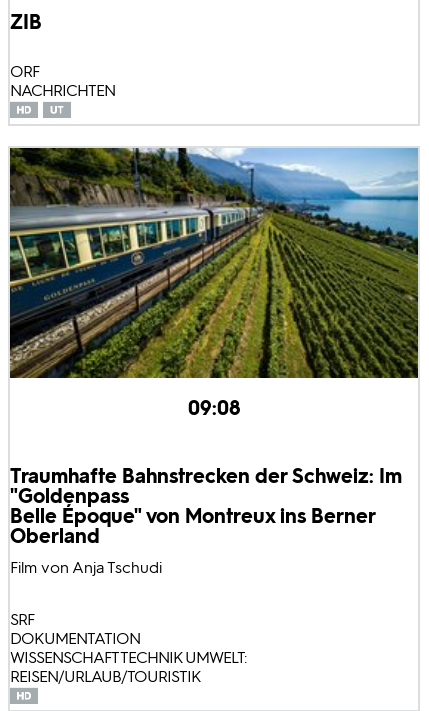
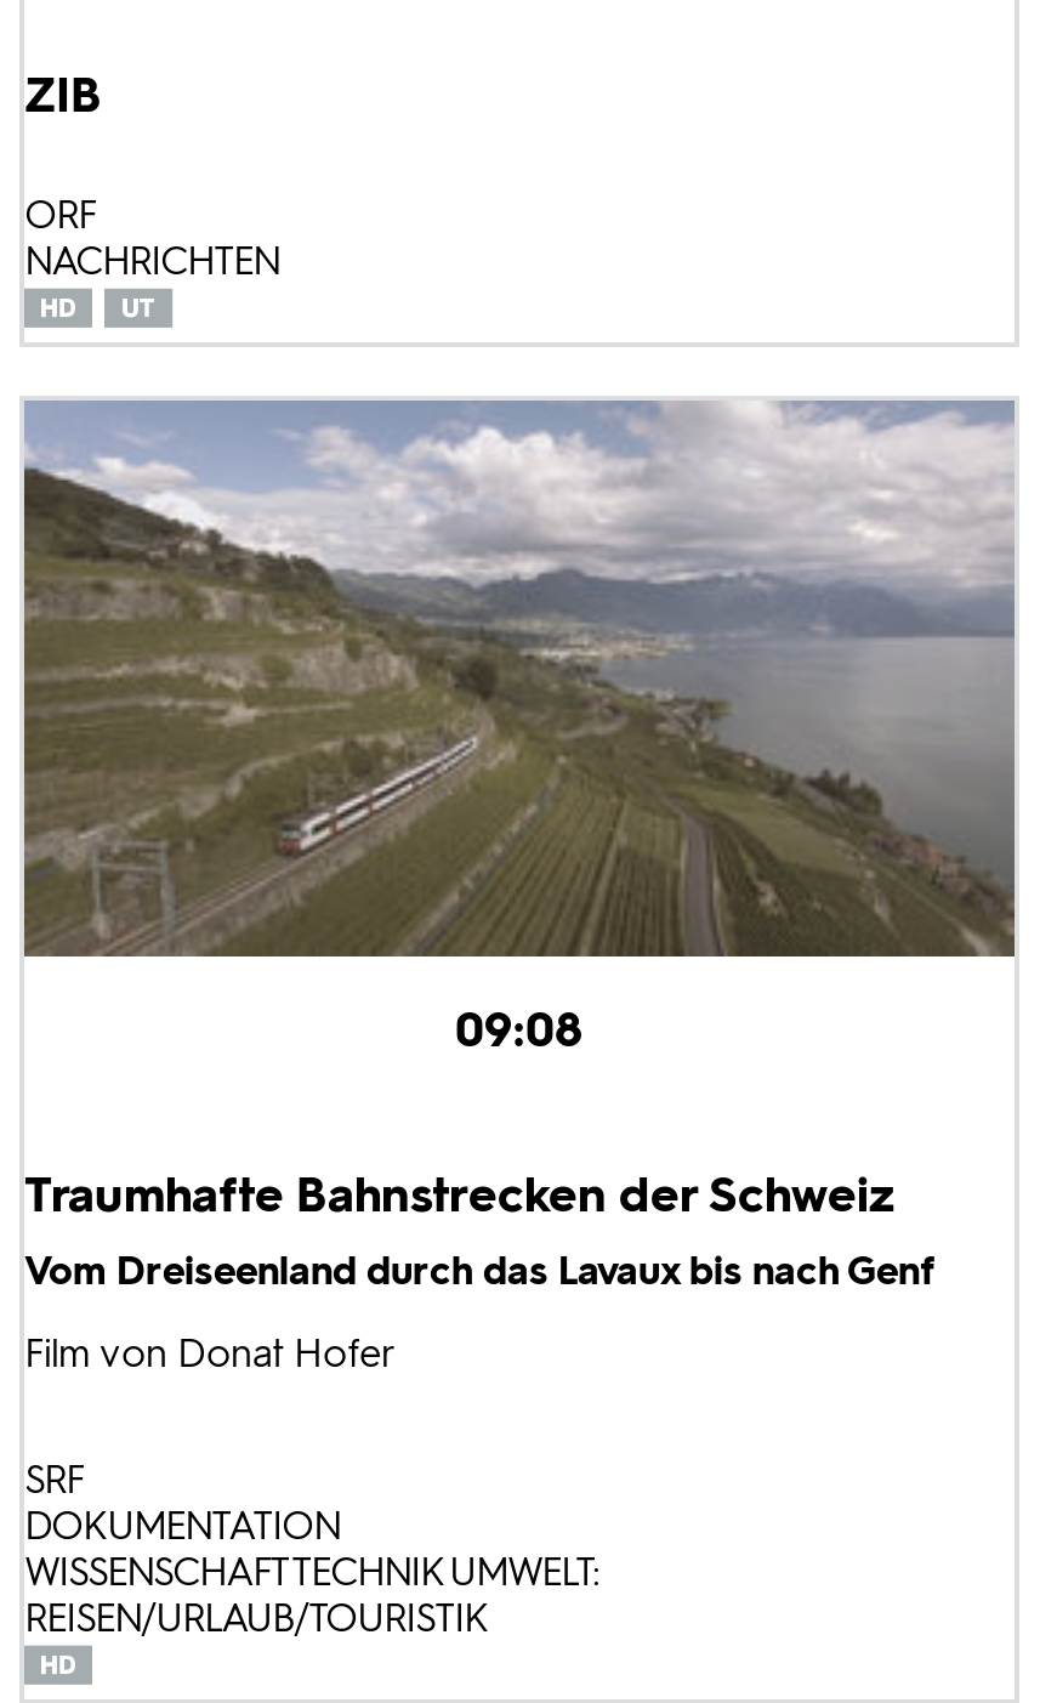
[9,147,419,379] [image] -> [22,398,1017,959] [image]
[10,464,402,577] Traumhafte Bahnstrecken der Schweiz: Im | "Goldenpass | Belle Époque" von Montreux ins Berner | Oberland | Film von Anja Tschudi -> [24,1167,934,1378] Traumhafte Bahnstrecken der Schweiz | Vom Dreiseenland durch das Lavaux bis nach Genf | Film von Donat Hofer

